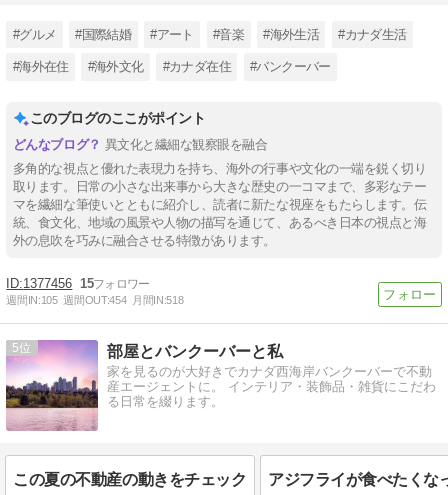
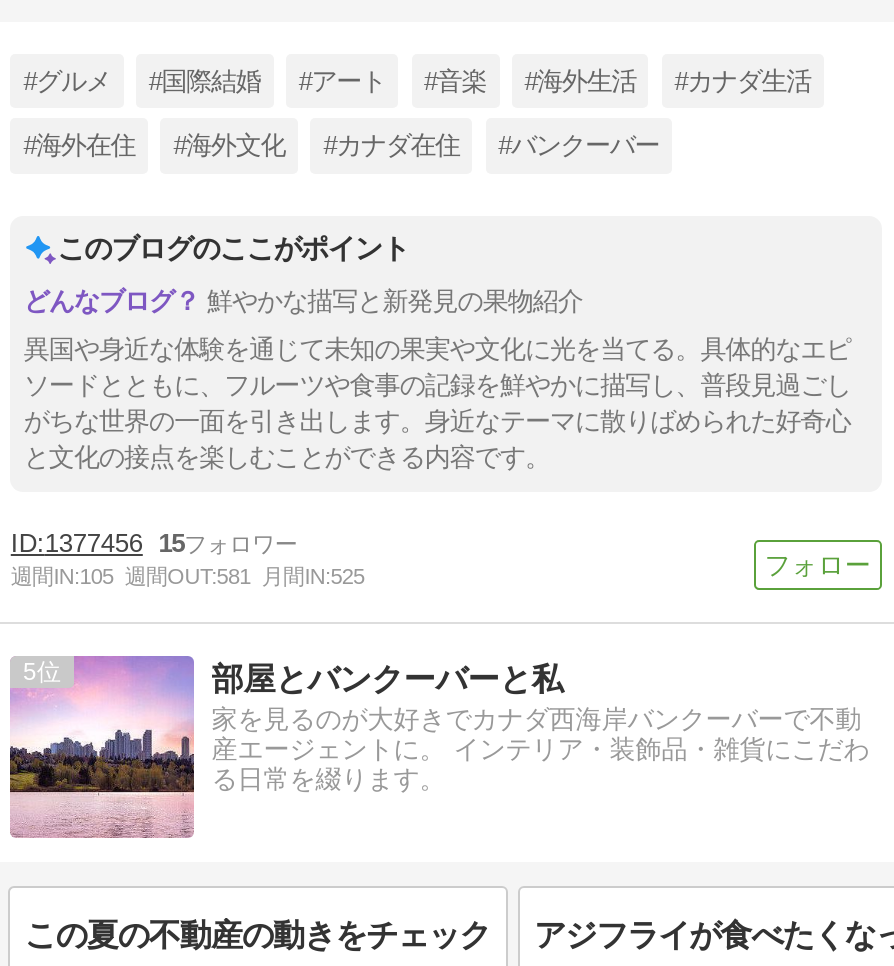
[104,137,267,152] 異文化と繊細な観察眼を融合 -> [207,285,583,315] 鮮やかな描写と新発見の果物紹介
[13,161,426,248] 多角的な視点と優れた表現力を持ち、海外の行事や文化の一端を鋭く切り | 取ります。日常の小さな出来事から大きな歴史の一コマまで、多彩なテー | マを繊細な筆使いとともに紹介し、読者に新たな視座をもたらします。伝 | 統、食文化、地域の風景や人物の描写を通じて、あるべき日本の視点と海 | 外の息吹を巧みに融合させる特徴があります。 -> [24,334,851,472] 異国や身近な体験を通じて未知の果実や文化に光を当てる。具体的なエピ | ソードとともに、フルーツや食事の記録を鮮やかに描写し、普段見過ごし | がちな世界の一面を引き出します。身近なテーマに散りばめられた好奇心 | と文化の接点を楽しむことができる内容です。
[6,294,183,306] 週間IN:105 週間OUT:454 月間IN:518 -> [11,563,364,587] 週間IN:105 週間OUT:581 月間IN:525

